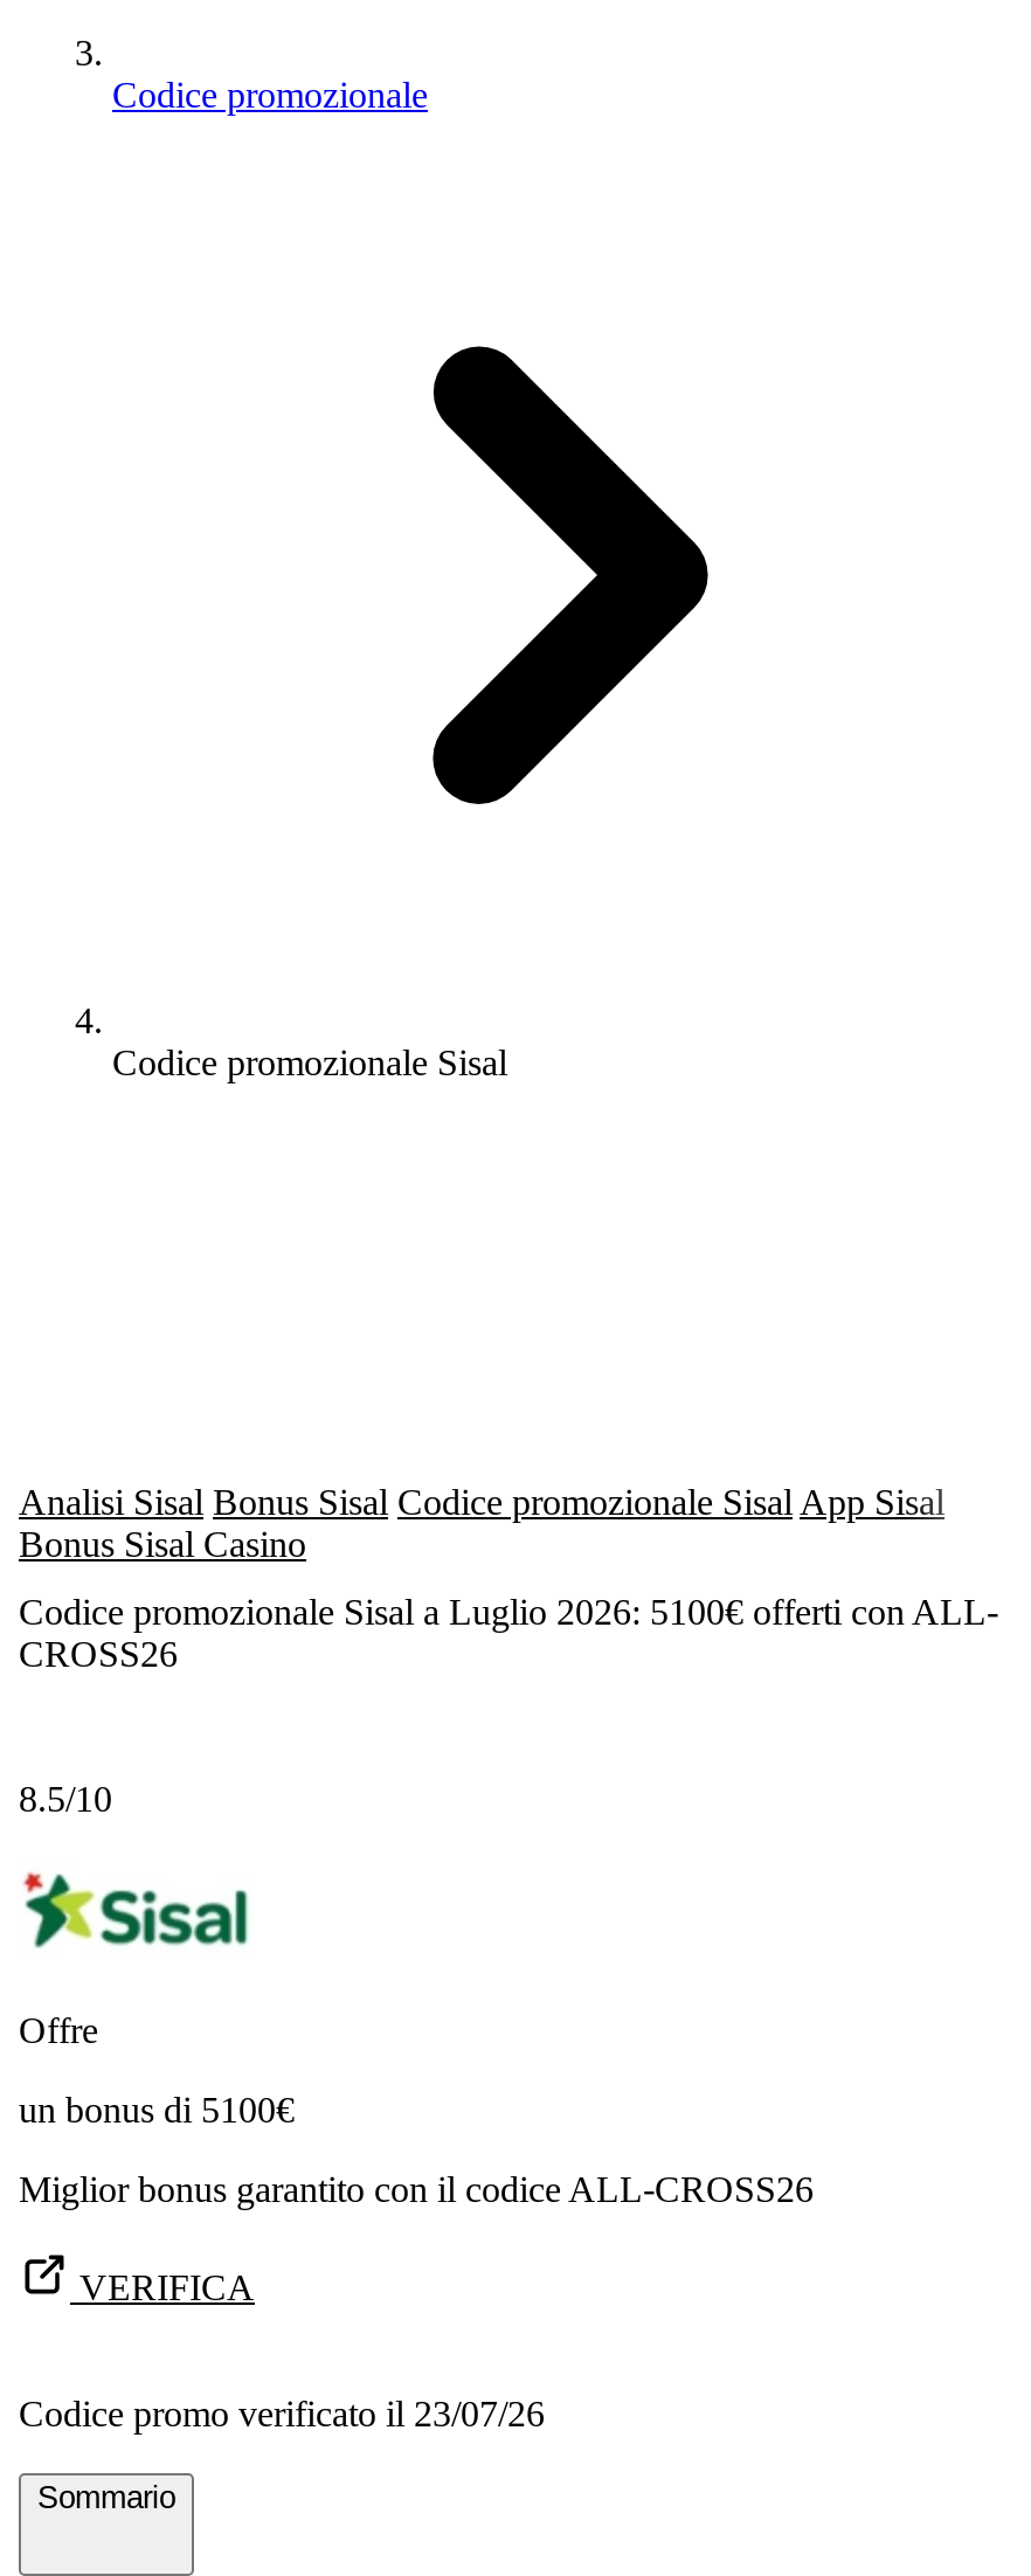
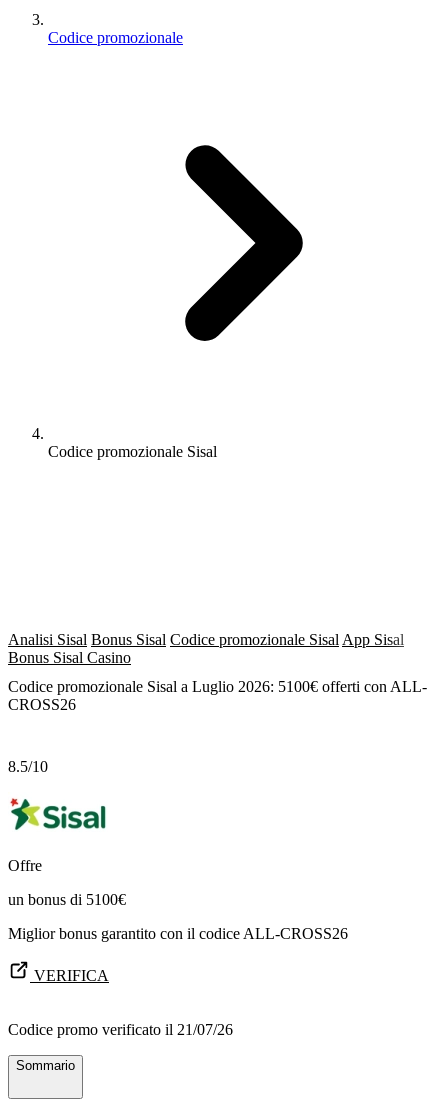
[19,2395,545,2434] Codice promo verificato il 23/07/26 -> [8,1021,233,1038] Codice promo verificato il 21/07/26

